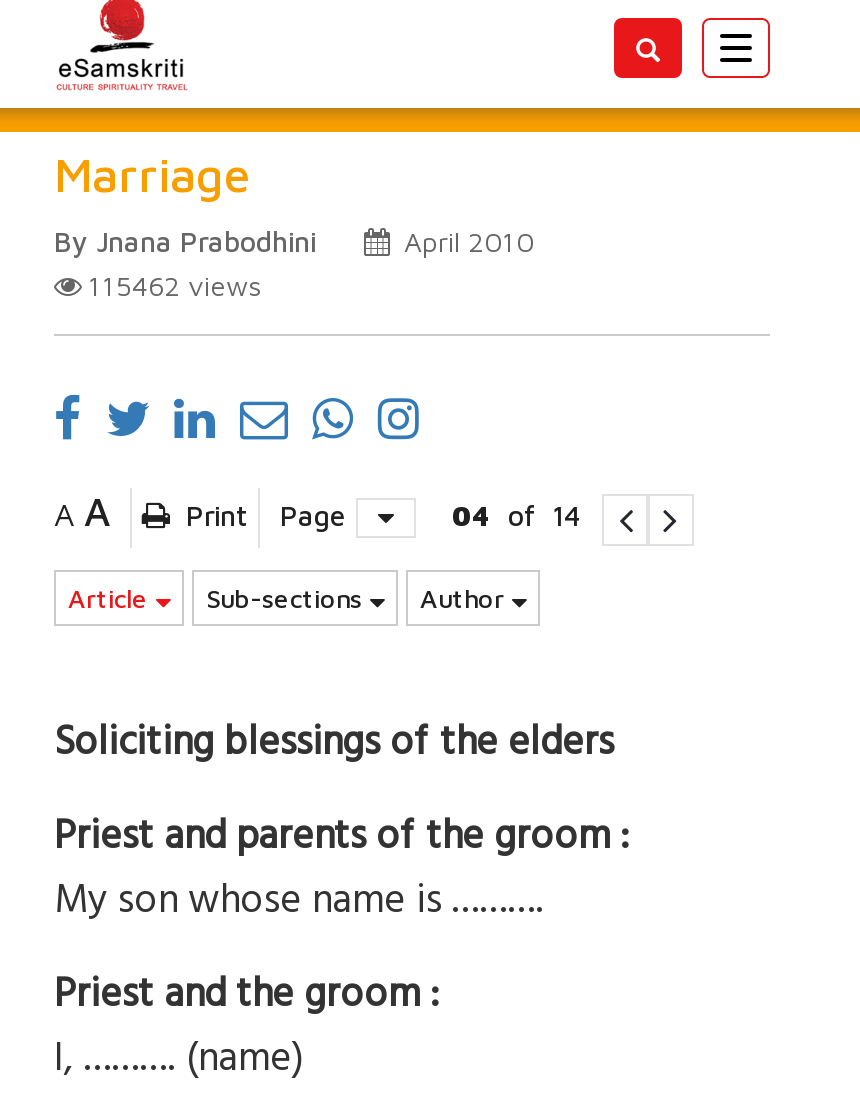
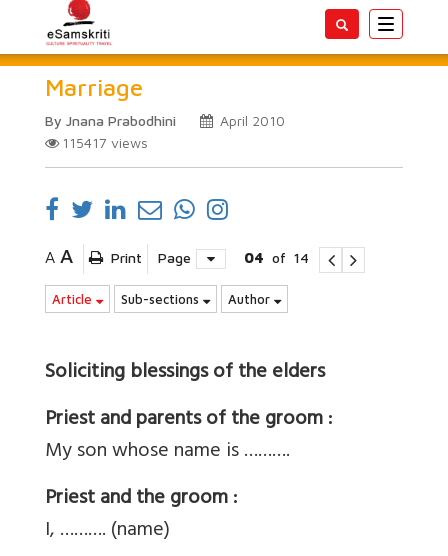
[88,268,262,302] 115462 views -> [62,134,148,151] 115417 views

